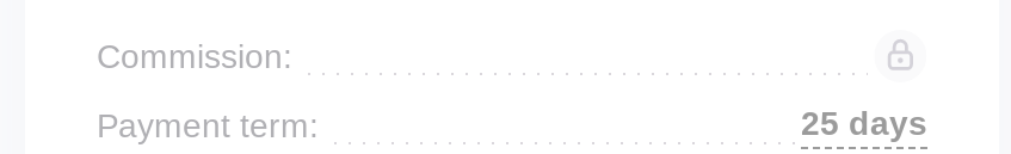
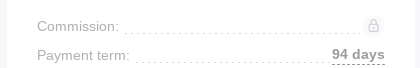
[801,104,927,142] 25 days -> [332,46,385,62] 94 days

